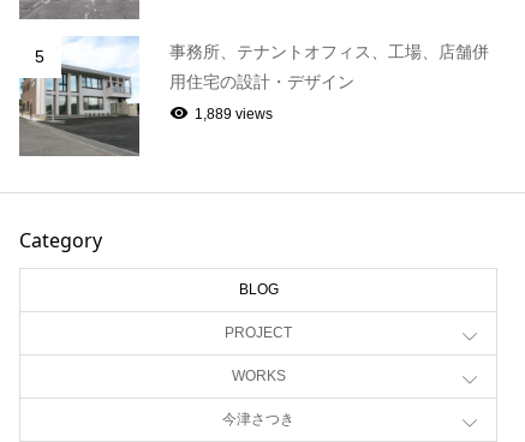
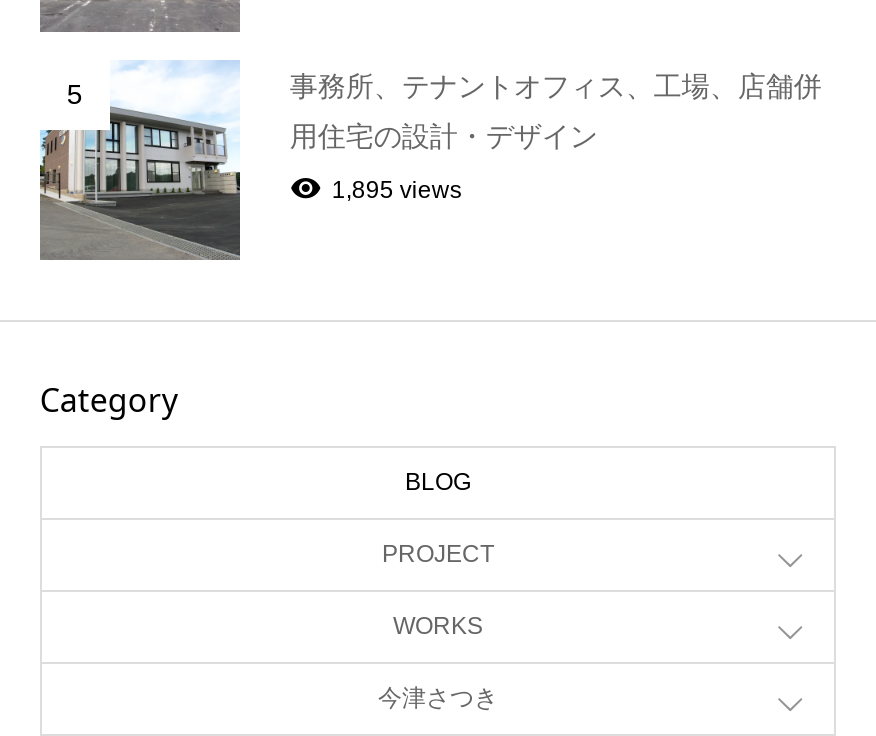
[195,106,273,123] 1,889 views -> [332,176,462,204] 1,895 views

